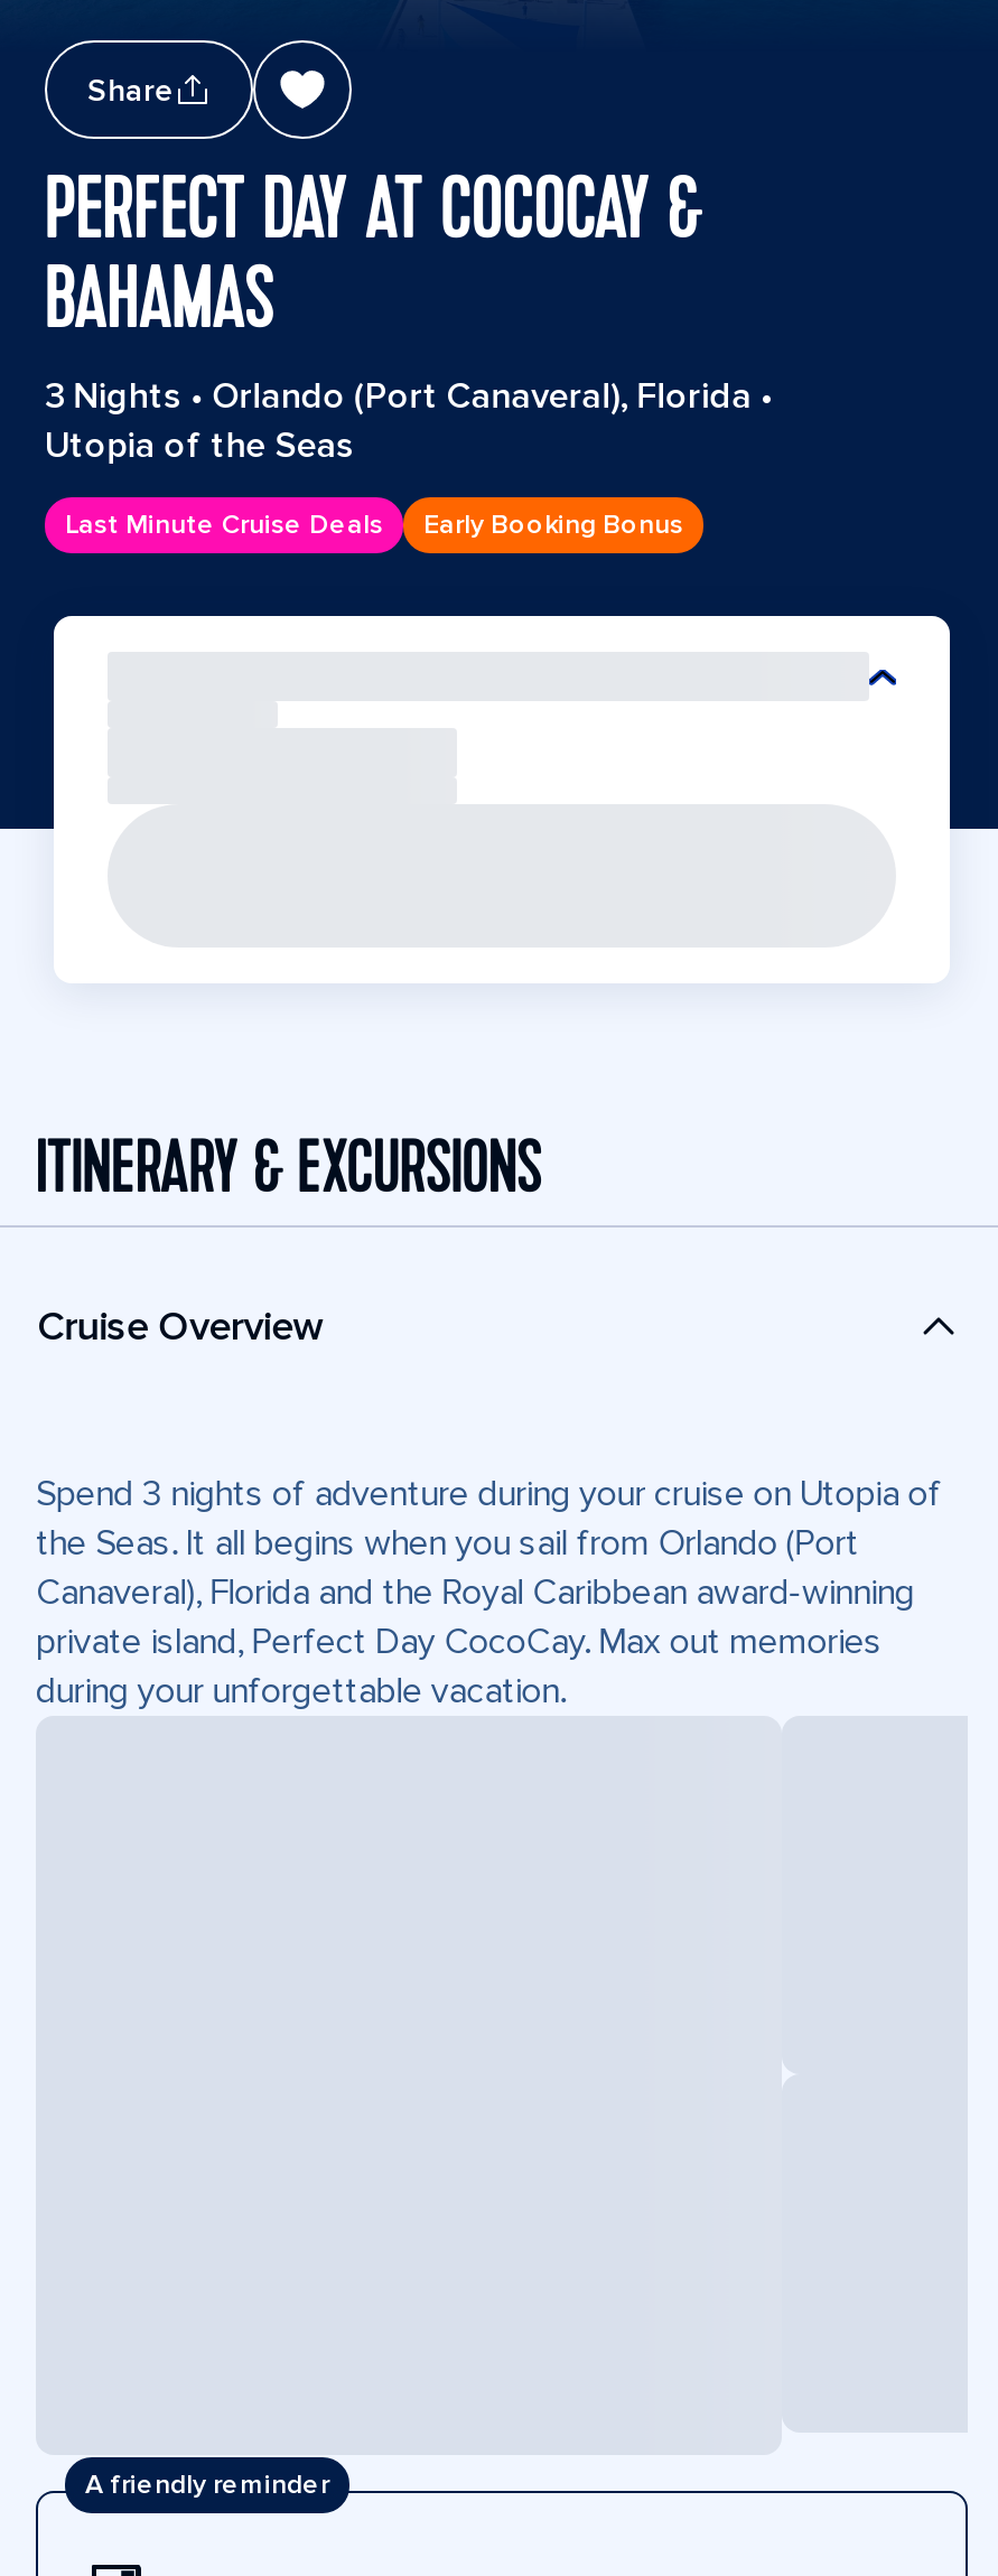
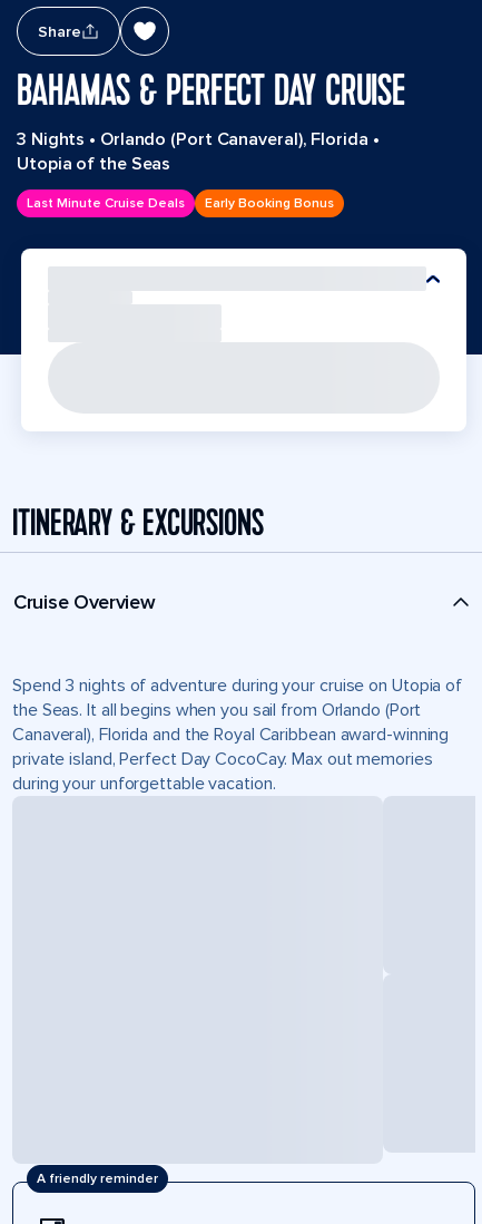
[45,155,703,356] PERFECT DAY AT COCOCAY & | BAHAMAS -> [17,64,405,119] BAHAMAS & PERFECT DAY CRUISE

